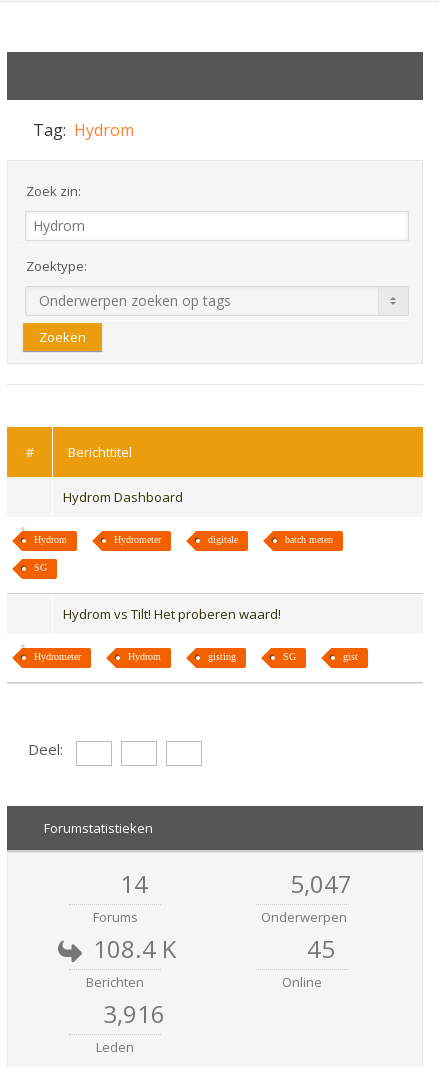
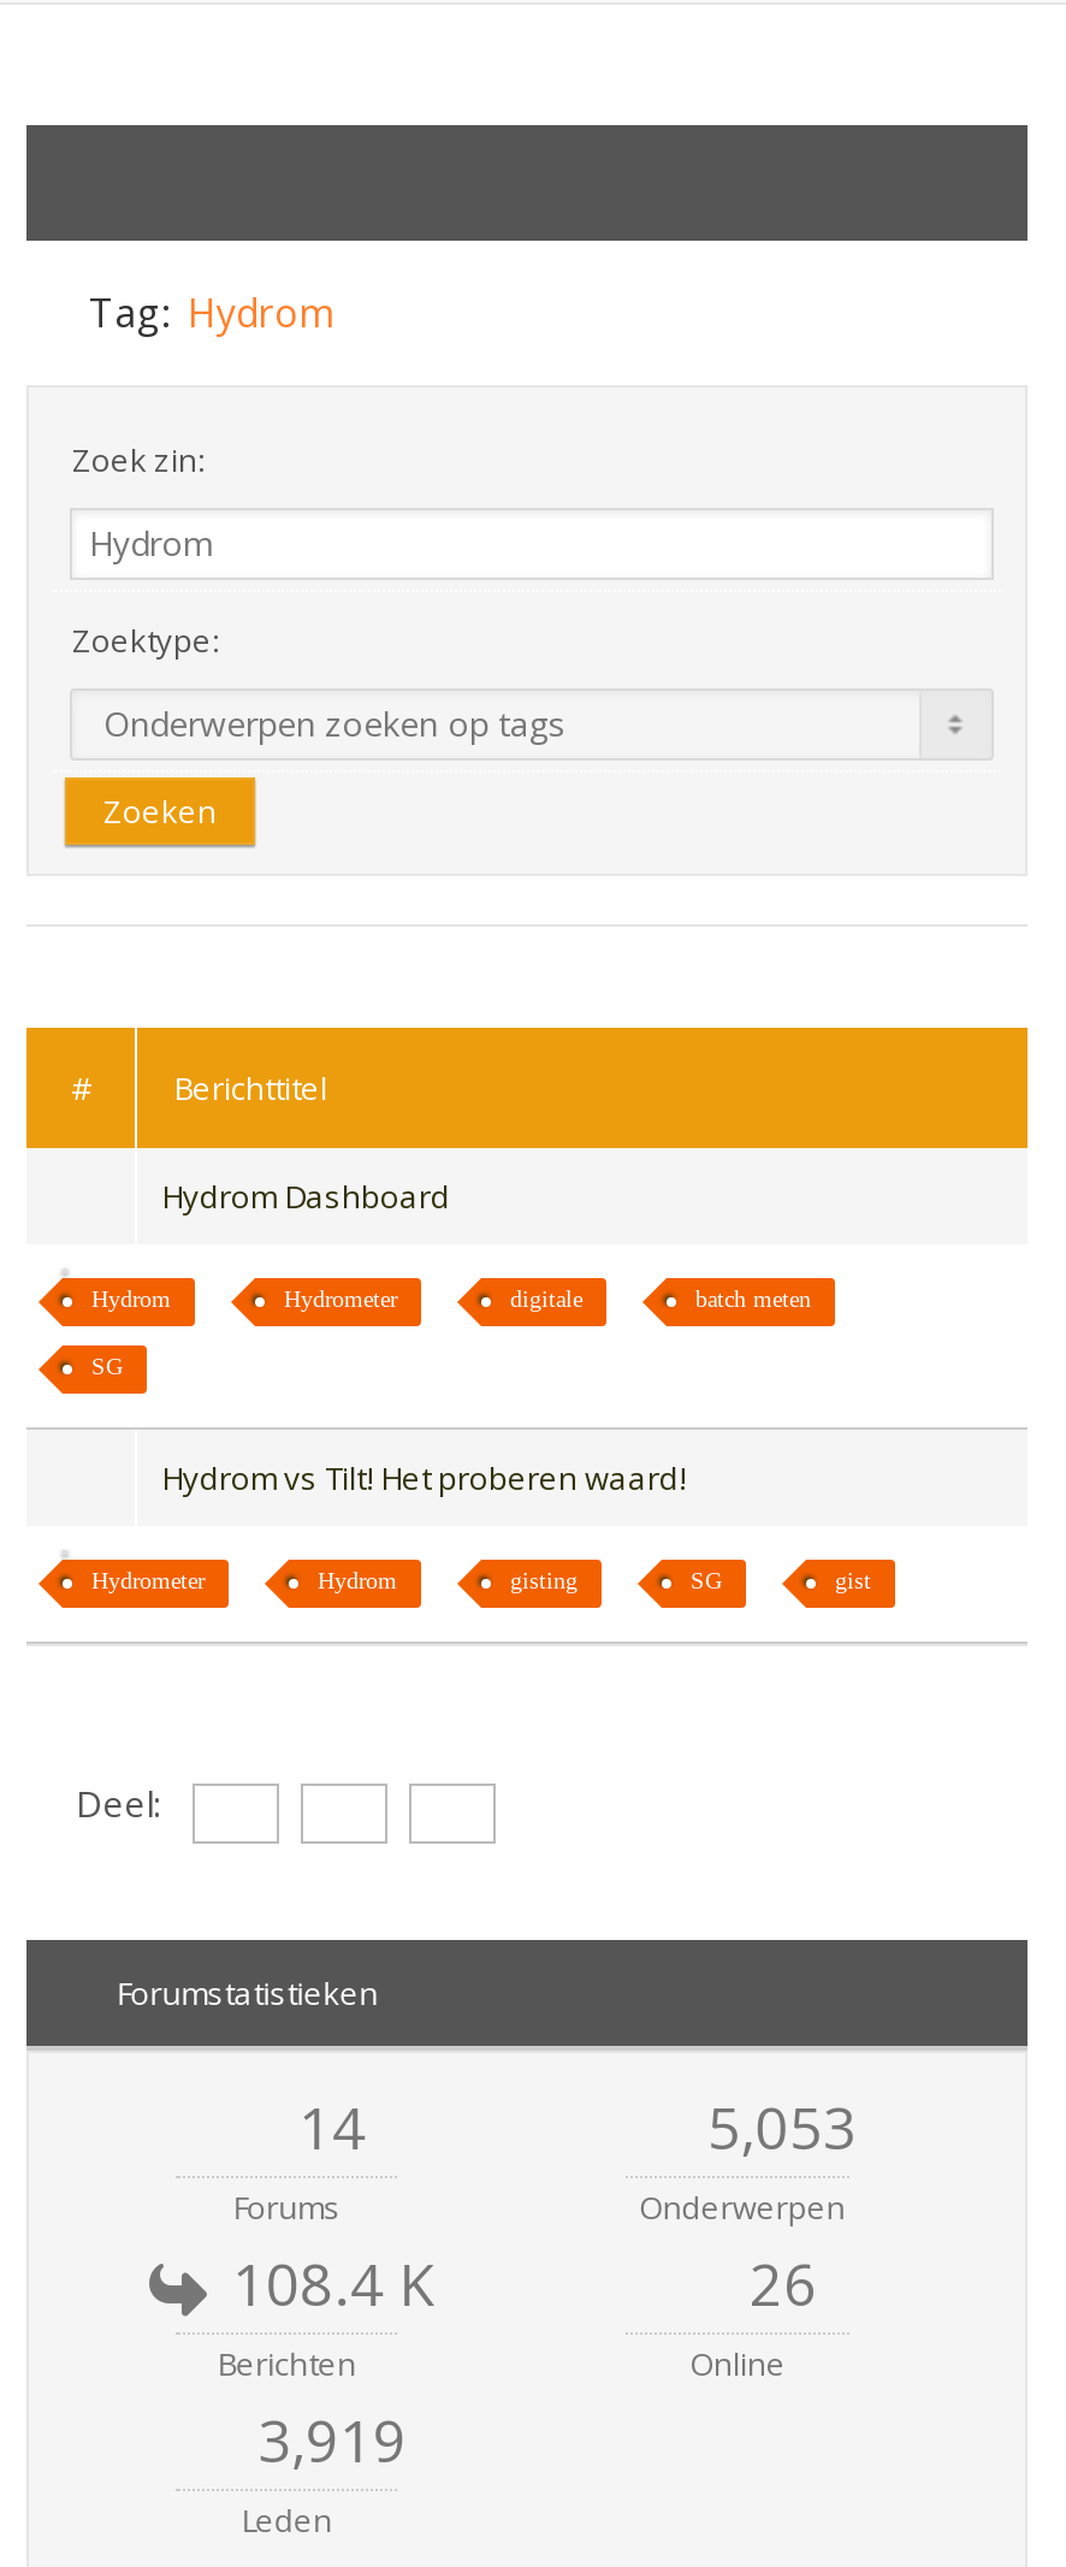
[290,867,352,900] 5,047 -> [707,2087,856,2166] 5,053
[307,932,335,965] 45 -> [750,2243,817,2323] 26
[103,997,165,1030] 3,916 -> [258,2400,407,2479] 3,919

